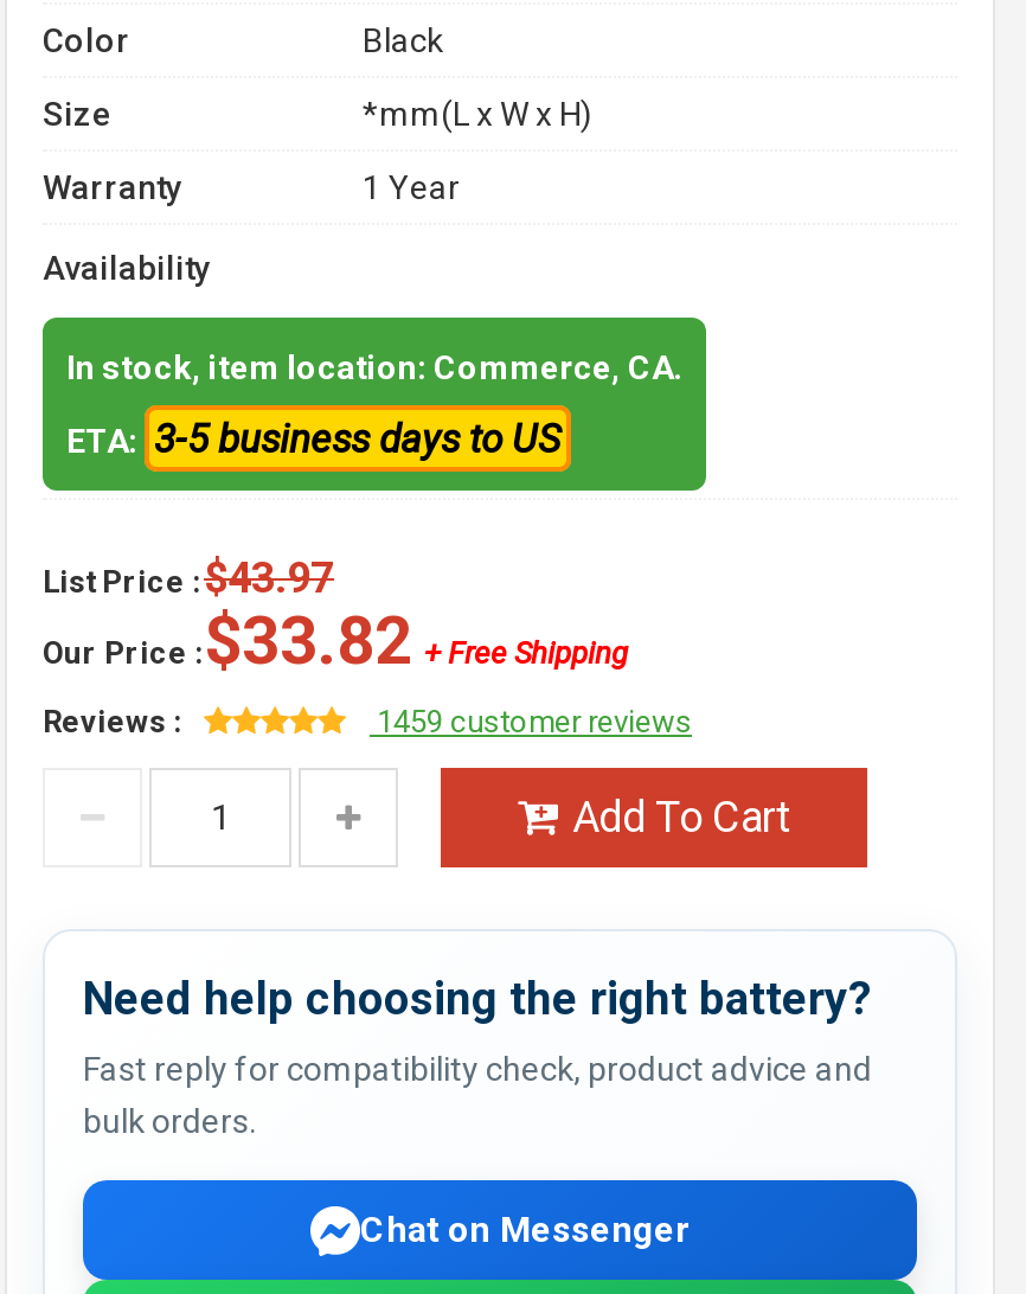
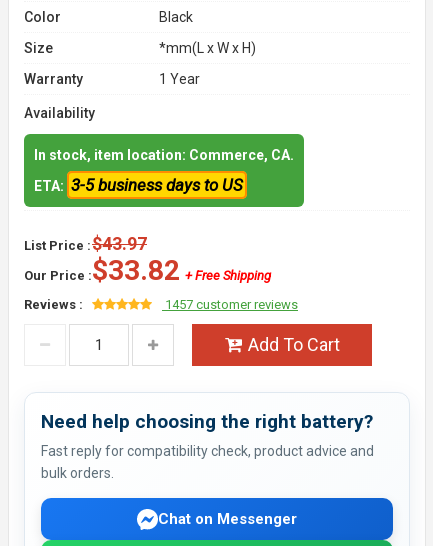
[370,704,692,739] 1459 customer reviews -> [162,297,298,312] 1457 customer reviews

